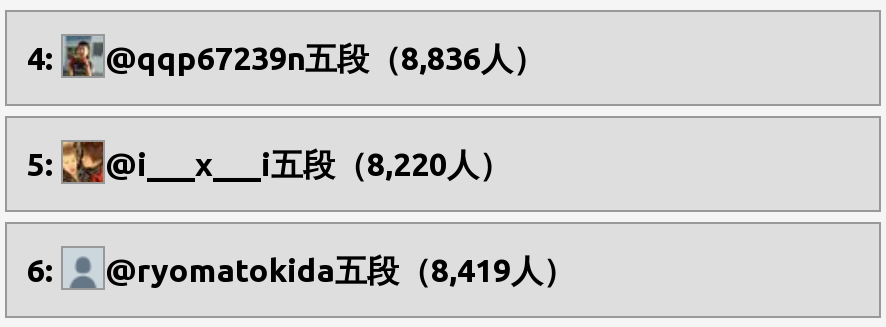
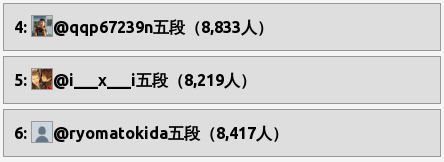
[27,40,545,76] 4: @qqp67239n五段（8,836人） -> [14,18,273,36] 4: @qqp67239n五段（8,833人）
[27,146,511,182] 5: @i___x___i五段（8,220人） -> [14,71,256,89] 5: @i___x___i五段（8,219人）
[105,252,575,288] @ryomatokida五段（8,419人） -> [53,124,288,142] @ryomatokida五段（8,417人）

